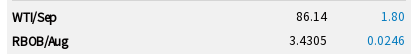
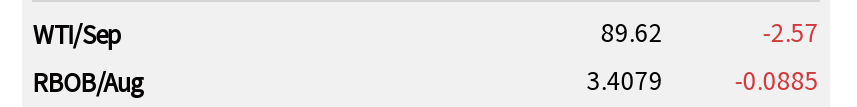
[296,7,327,24] 86.14 -> [601,14,663,48] 89.62
[381,7,405,24] 1.80 -> [763,14,819,48] -2.57
[289,31,327,48] 3.4305 -> [587,62,663,96] 3.4079
[367,31,405,48] 0.0246 -> [735,62,819,96] -0.0885

